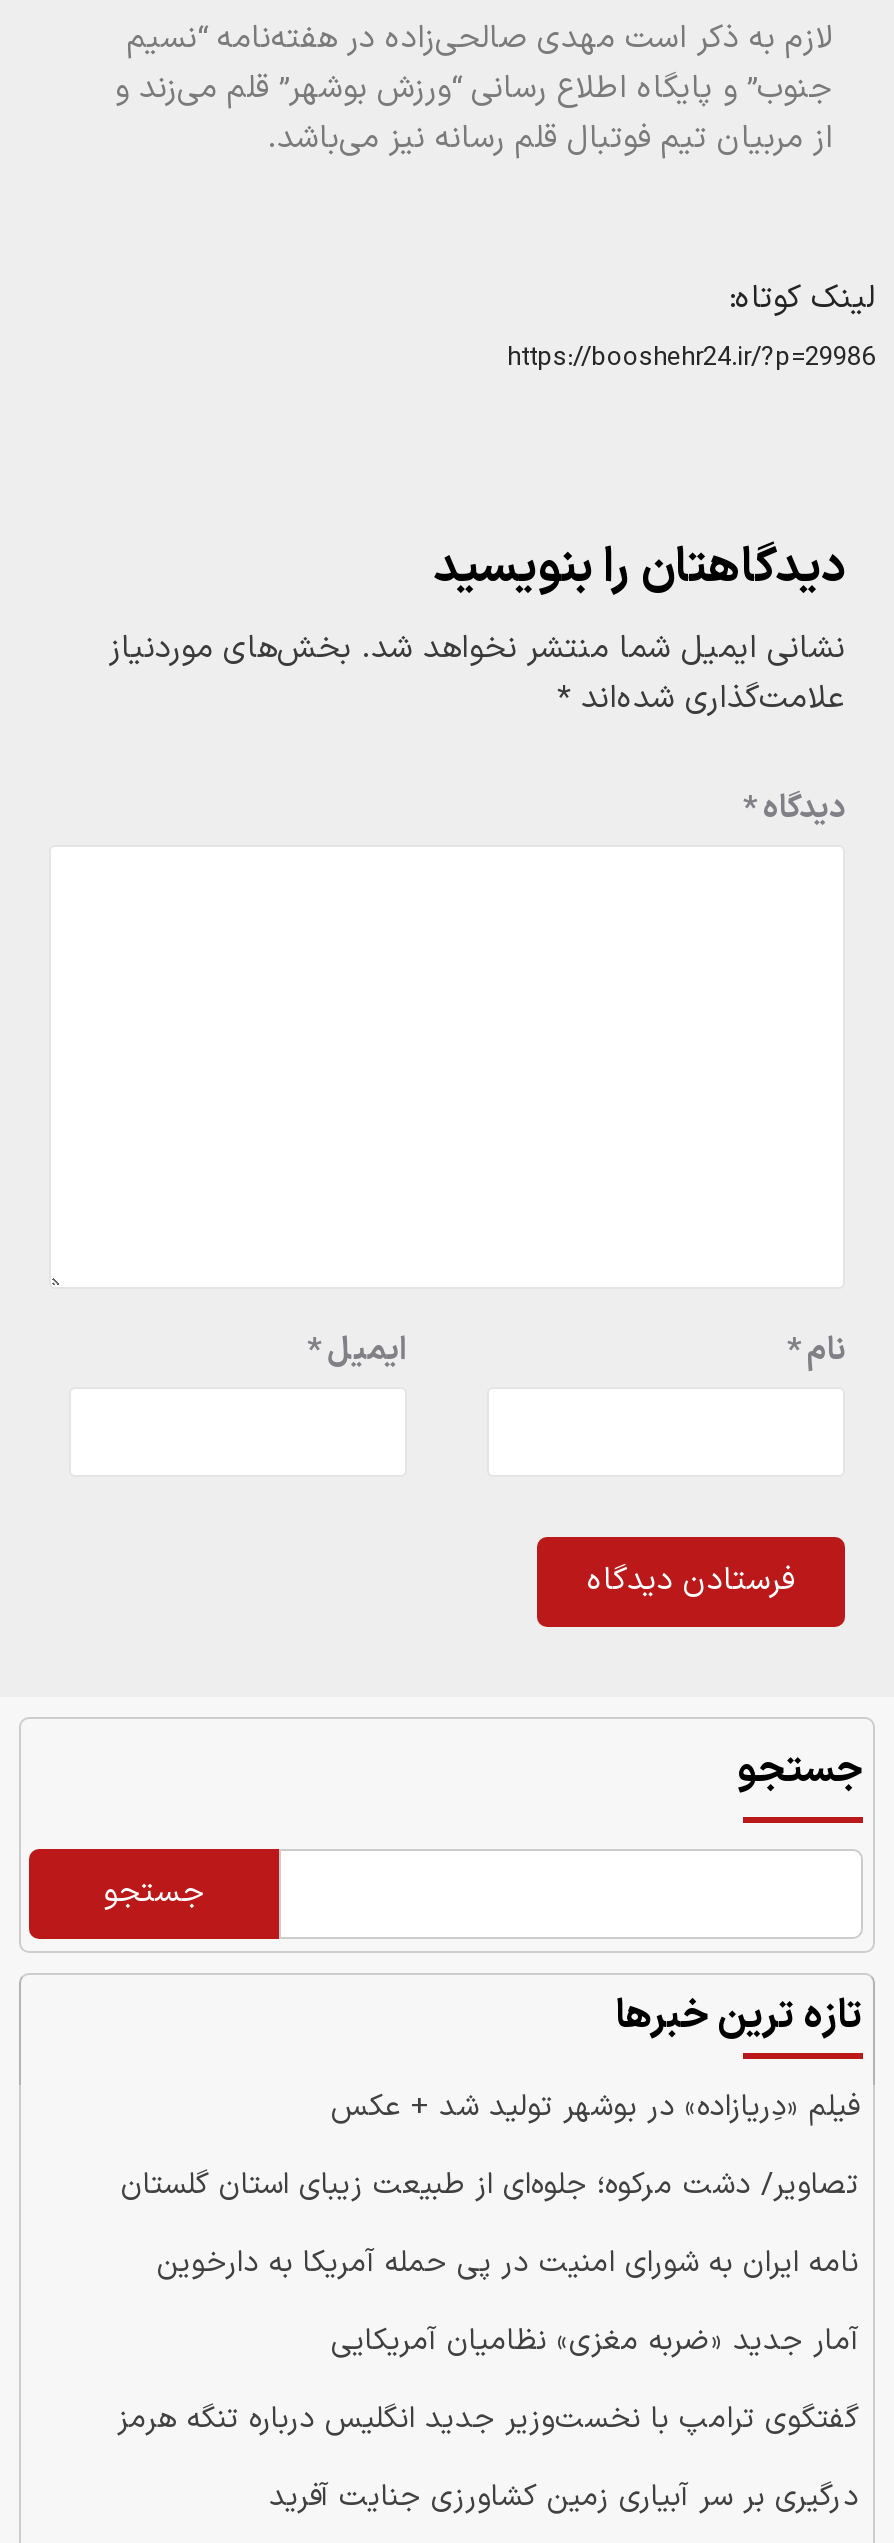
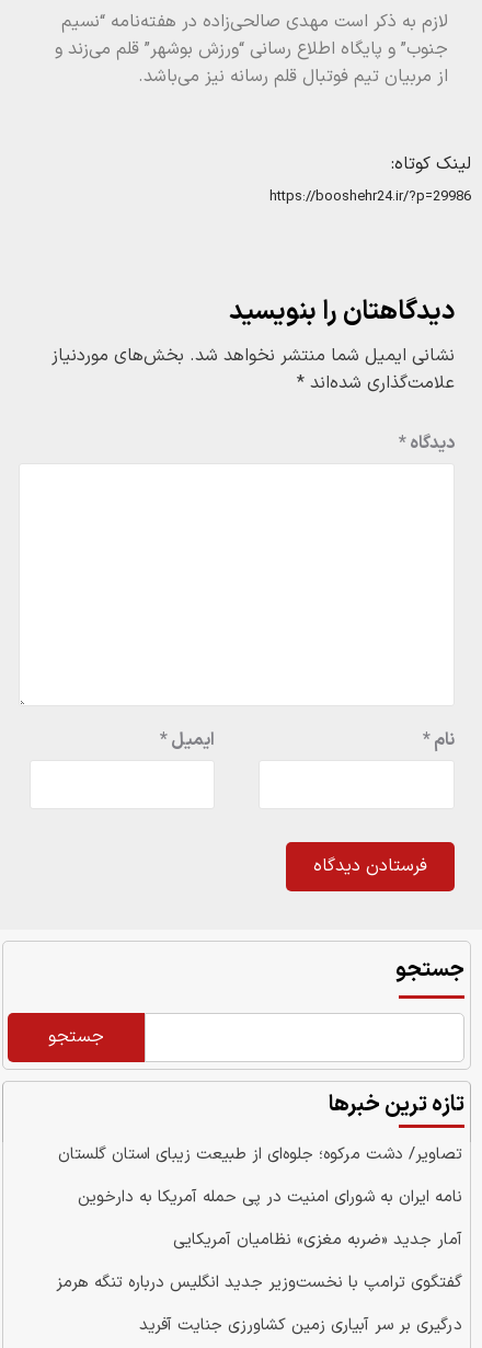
[331,2084,859,2130] فیلم «دِریازاده» در بوشهر تولید شد + عکس -> none

